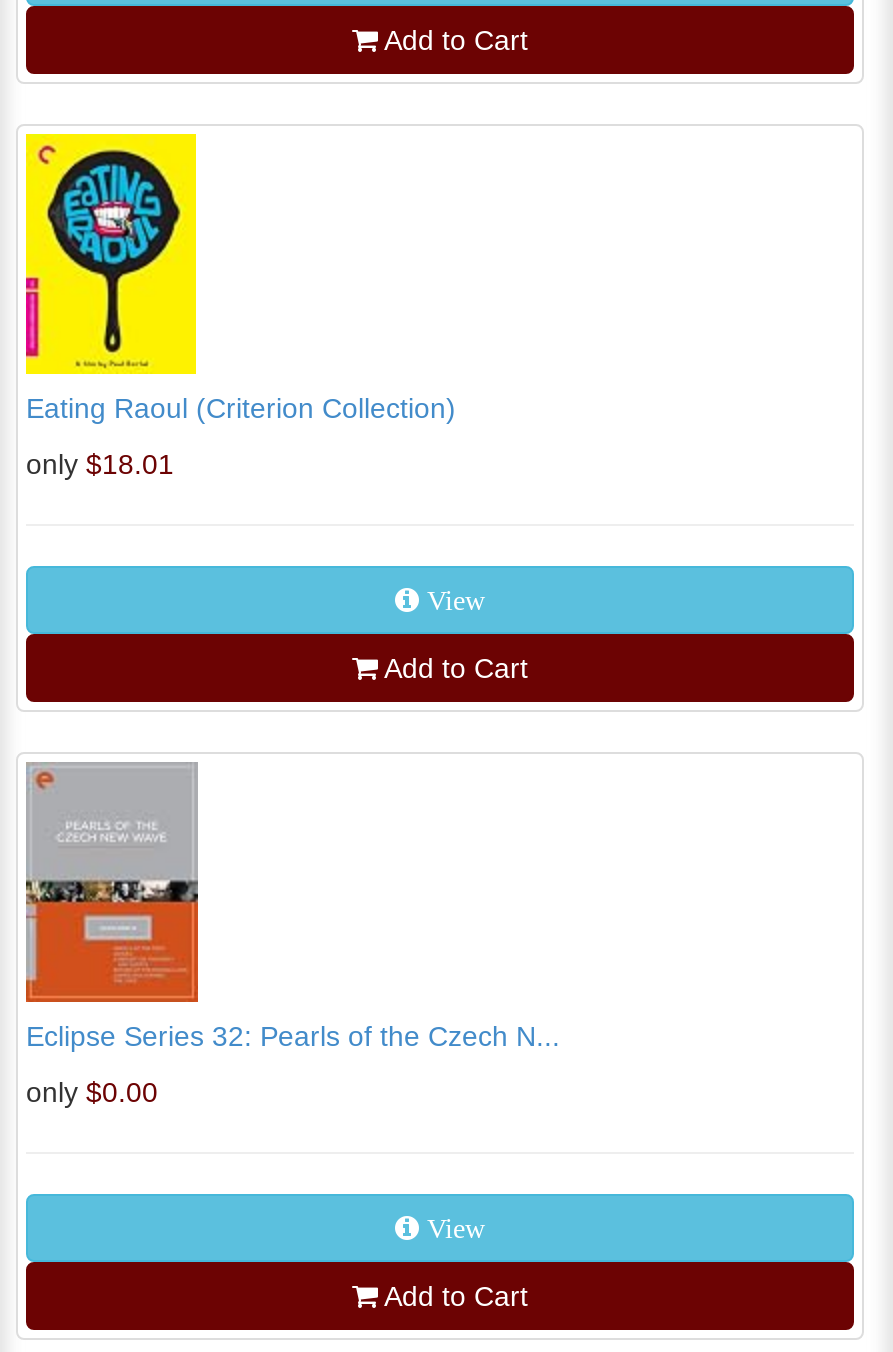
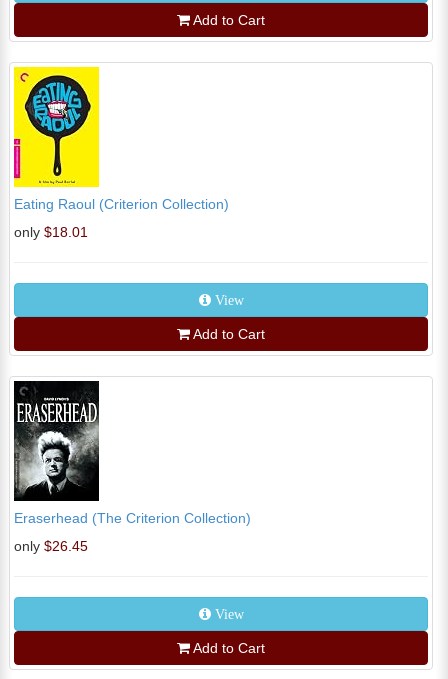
[24,764,560,1052] [image] | Eclipse Series 32: Pearls of the Czech N... -> [13,381,251,526] [image] | Eraserhead (The Criterion Collection)
[26,1076,158,1108] only $0.00 -> [14,538,88,554] only $26.45

